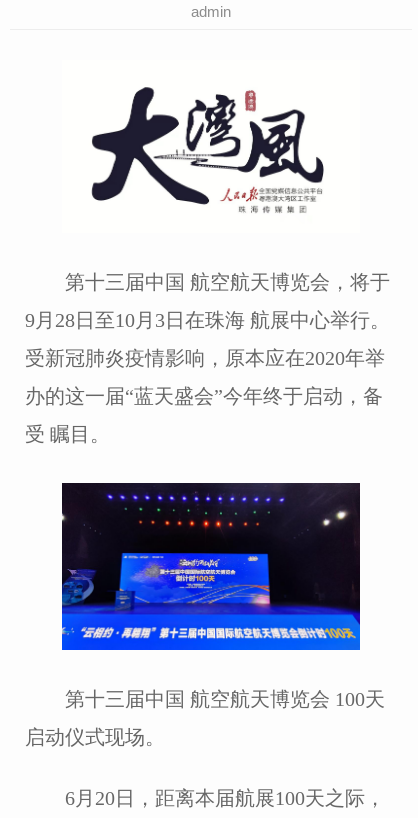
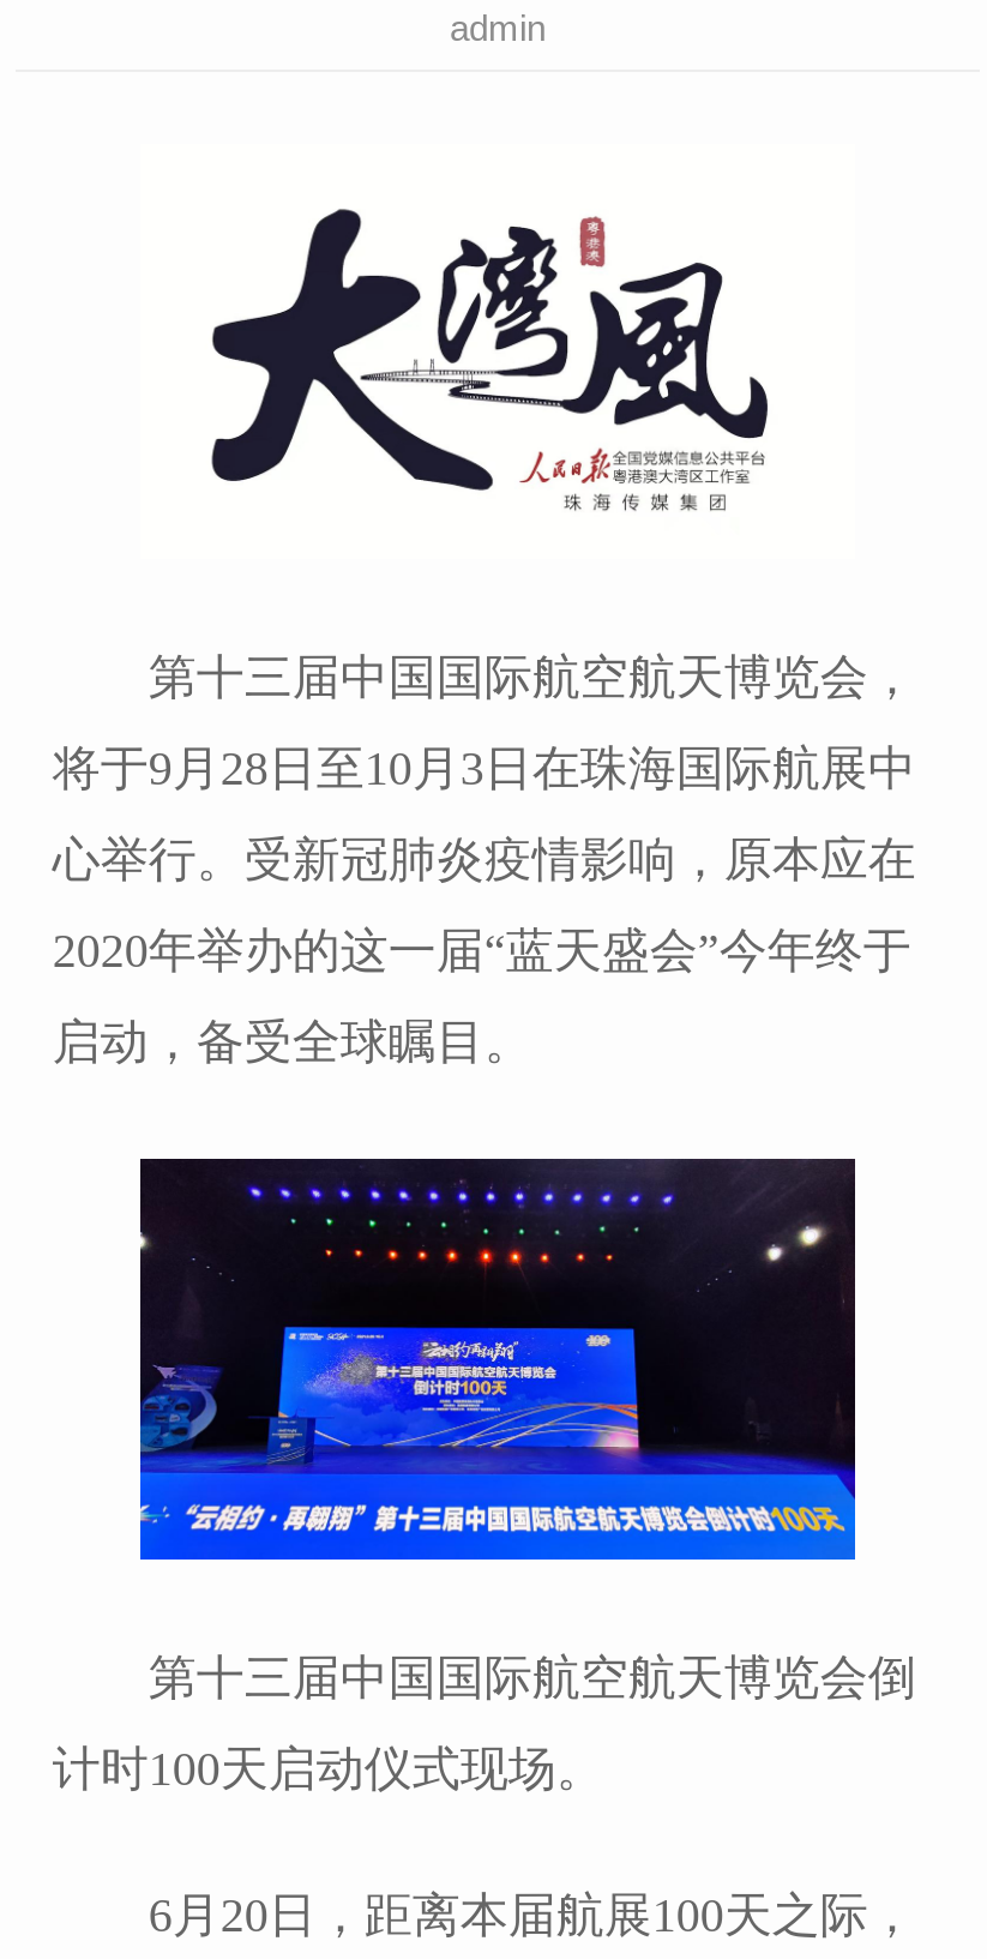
[65,271,390,293] 第十三届中国 航空航天博览会，将于 -> [148,650,916,703] 第十三届中国国际航空航天博览会，
[25,309,390,331] 9月28日至10月3日在珠海 航展中心举行。 -> [53,741,916,794] 将于9月28日至10月3日在珠海国际航展中
[25,347,385,369] 受新冠肺炎疫情影响，原本应在2020年举 -> [53,833,916,885] 心举行。受新冠肺炎疫情影响，原本应在
[25,385,383,407] 办的这一届“蓝天盛会”今年终于启动，备 -> [53,924,911,977] 2020年举办的这一届“蓝天盛会”今年终于
[25,423,110,445] 受 瞩目。 -> [53,1015,532,1068] 启动，备受全球瞩目。
[65,688,385,710] 第十三届中国 航空航天博览会 100天 -> [148,1651,916,1704] 第十三届中国国际航空航天博览会倒
[25,726,165,748] 启动仪式现场。 -> [53,1742,604,1795] 计时100天启动仪式现场。

